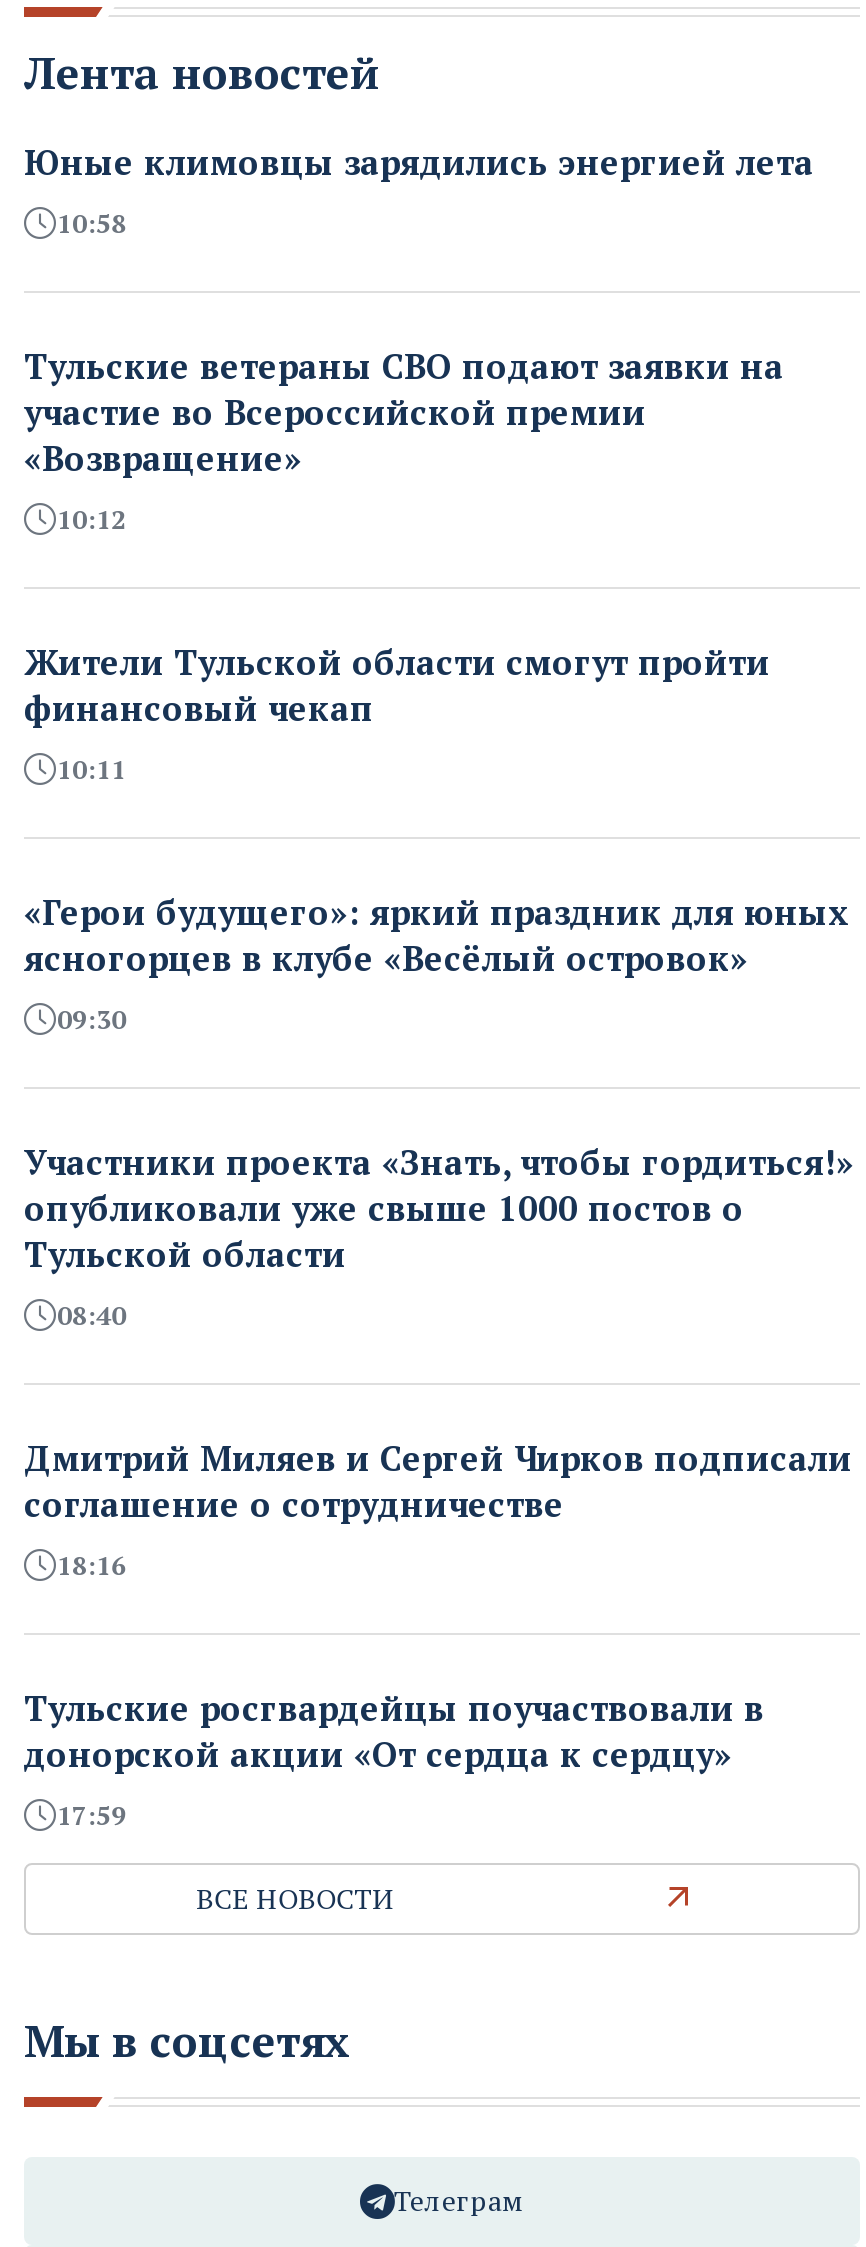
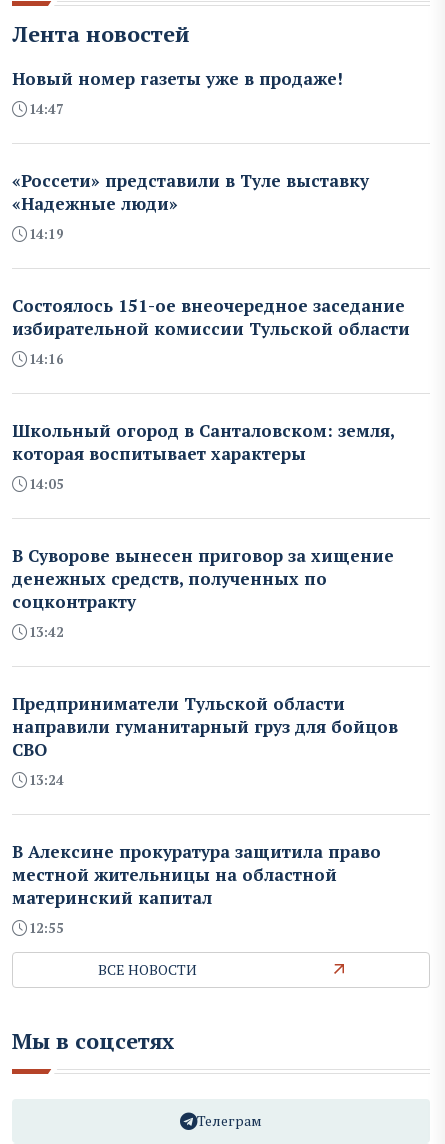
[24,138,814,240] Юные климовцы зарядились энергией лета | 10:58 -> [12,66,343,117] Новый номер газеты уже в продаже! | 14:47
[24,342,784,536] Тульские ветераны СВО подают заявки на | участие во Всероссийской премии | «Возвращение» | 10:12 -> [12,168,369,242] «Россети» представили в Туле выставку | «Надежные люди» | 14:19
[24,638,770,786] Жители Тульской области смогут пройти | финансовый чекап | 10:11 -> [12,293,410,367] Состоялось 151-ое внеочередное заседание | избирательной комиссии Тульской области | 14:16
[24,888,848,1036] «Герои будущего»: яркий праздник для юных | ясногорцев в клубе «Весёлый островок» | 09:30 -> [12,418,395,492] Школьный огород в Санталовском: земля, | которая воспитывает характеры | 14:05
[24,1138,854,1332] Участники проекта «Знать, чтобы гордиться!» | опубликовали уже свыше 1000 постов о | Тульской области | 08:40 -> [12,543,394,640] В Суворове вынесен приговор за хищение | денежных средств, полученных по | соцконтракту | 13:42
[24,1434,852,1582] Дмитрий Миляев и Сергей Чирков подписали | соглашение о сотрудничестве | 18:16 -> [12,691,398,788] Предприниматели Тульской области | направили гуманитарный груз для бойцов | СВО | 13:24
[24,1684,764,1832] Тульские росгвардейцы поучаствовали в | донорской акции «От сердца к сердцу» | 17:59 -> [12,839,381,936] В Алексине прокуратура защитила право | местной жительницы на областной | материнский капитал | 12:55

